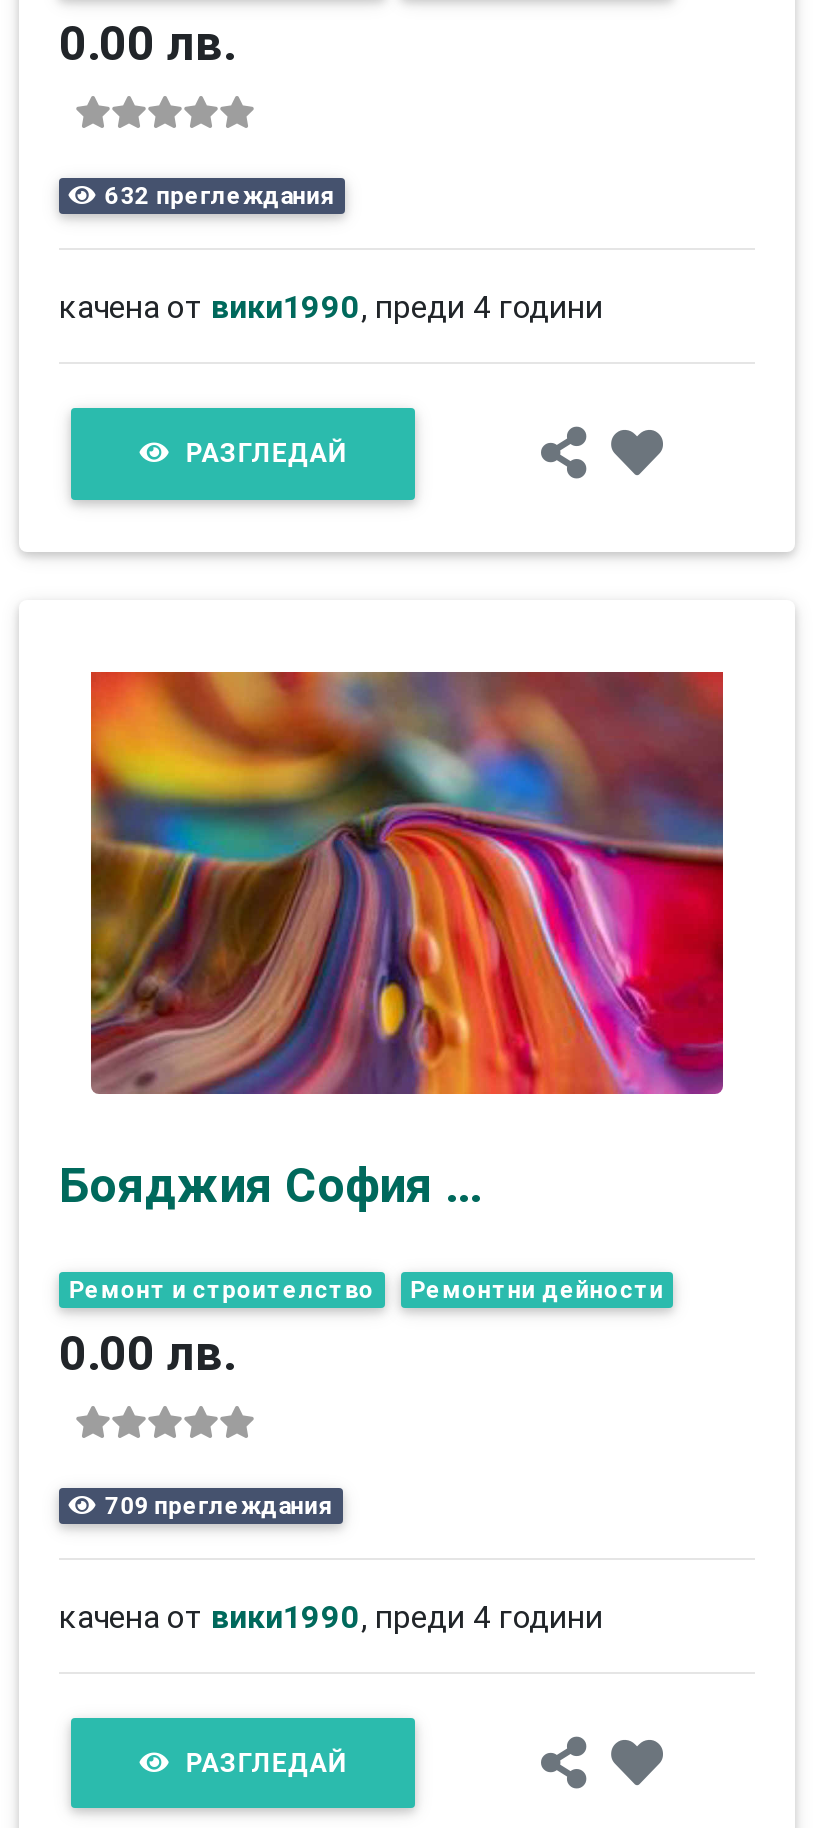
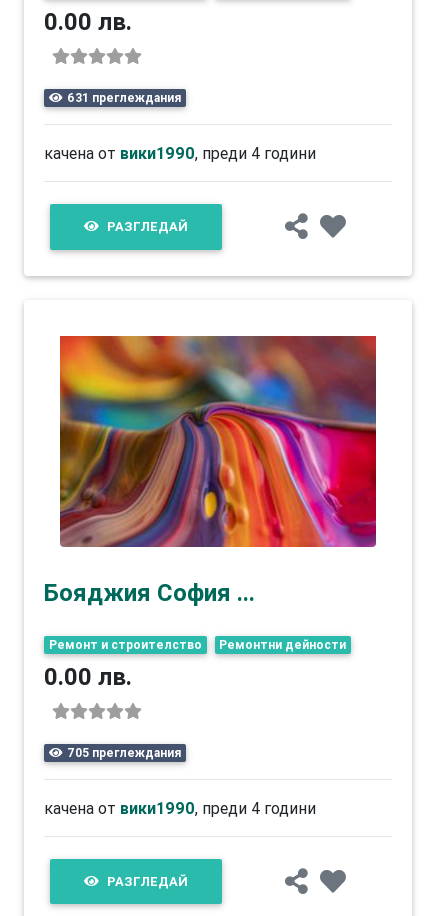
[105,180,335,210] 632 преглеждания -> [67,90,181,105] 631 преглеждания
[105,1489,333,1519] 709 преглеждания -> [67,745,181,760] 705 преглеждания

